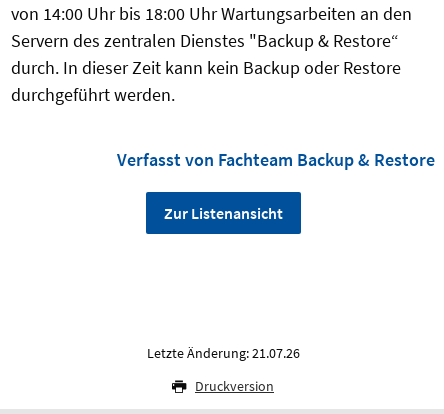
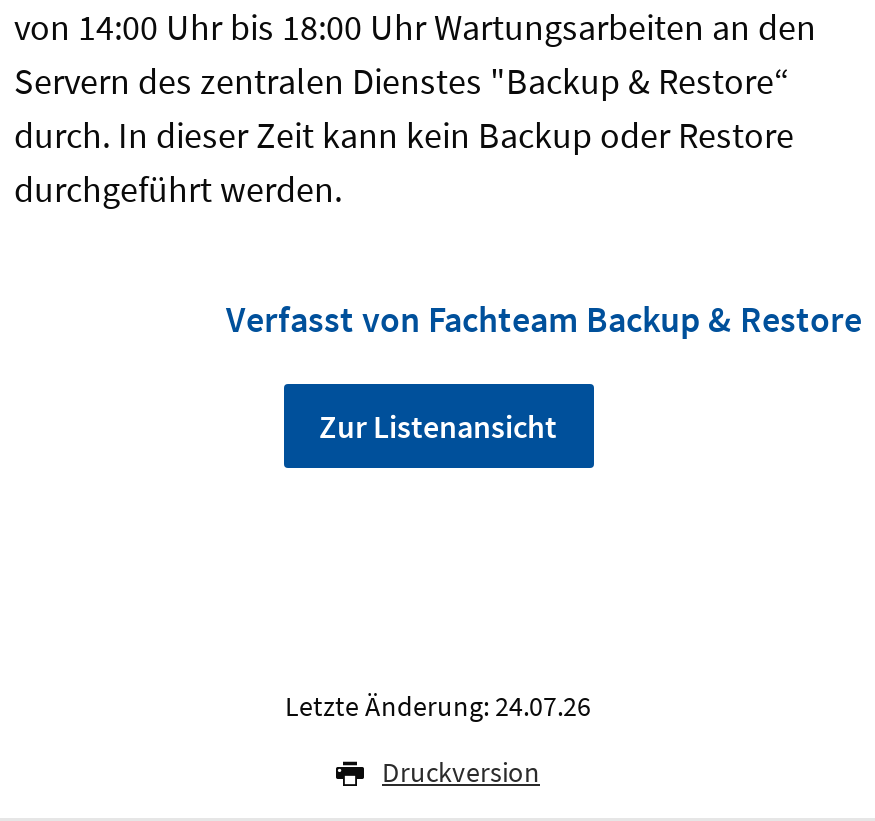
[146,344,299,362] Letzte Änderung: 21.07.26 -> [285,689,591,725] Letzte Änderung: 24.07.26

